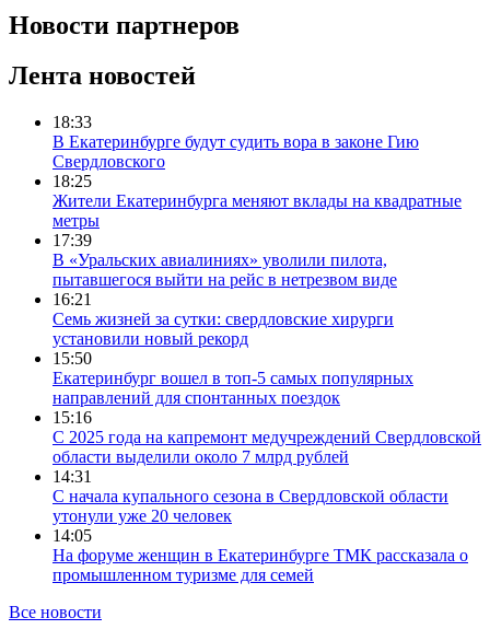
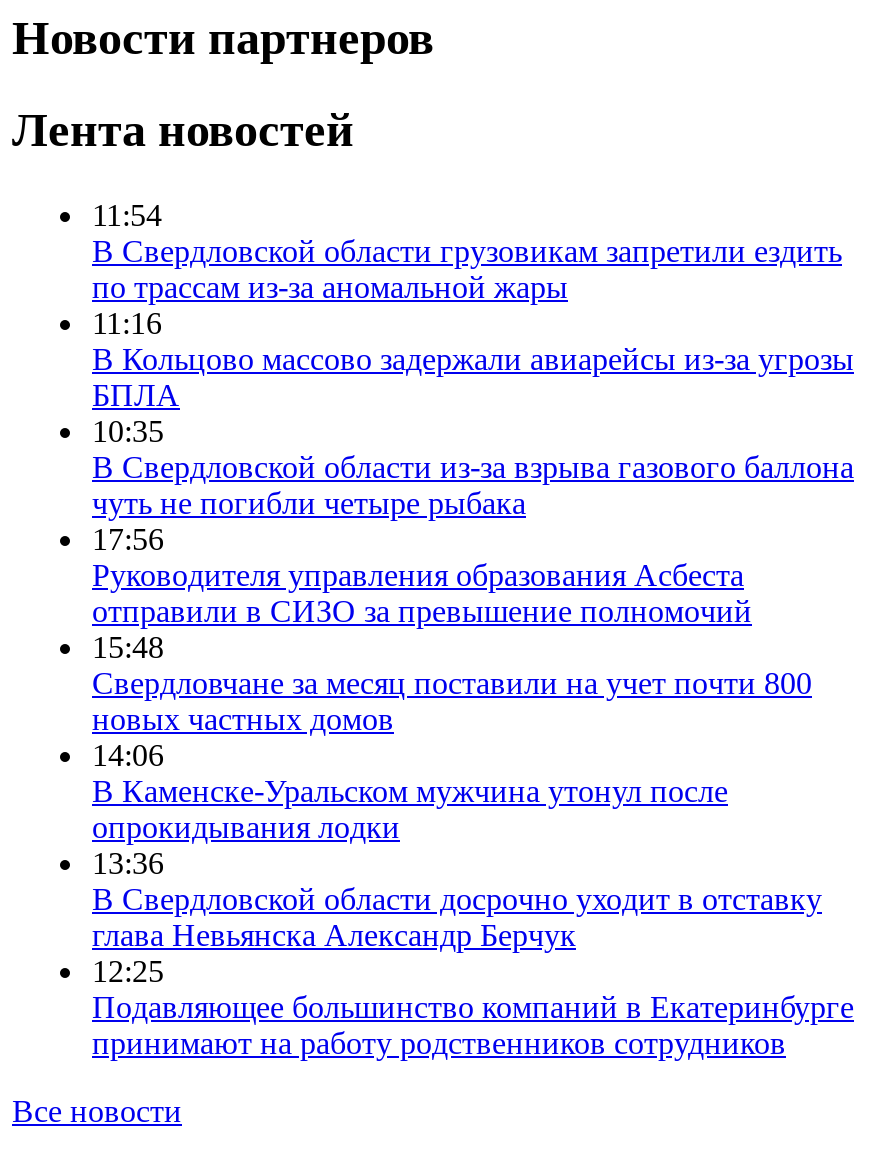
[52,113,481,584] 18:33 | В Екатеринбурге будут судить вора в законе Гию | Свердловского | 18:25 | Жители Екатеринбурга меняют вклады на квадратные | метры | 17:39 | В «Уральских авиалиниях» уволили пилота, | пытавшегося выйти на рейс в нетрезвом виде | 16:21 | Семь жизней за сутки: свердловские хирурги | установили новый рекорд | 15:50 | Екатеринбург вошел в топ-5 самых популярных | направлений для спонтанных поездок | 15:16 | С 2025 года на капремонт медучреждений Свердловской | области выделили около 7 млрд рублей | 14:31 | С начала купального сезона в Свердловской области | утонули уже 20 человек | 14:05 | На форуме женщин в Екатеринбурге ТМК рассказала о | промышленном туризме для семей -> [92,199,854,1061] 11:54 | В Свердловской области грузовикам запретили ездить | по трассам из-за аномальной жары | 11:16 | В Кольцово массово задержали авиарейсы из-за угрозы | БПЛА | 10:35 | В Свердловской области из-за взрыва газового баллона | чуть не погибли четыре рыбака | 17:56 | Руководителя управления образования Асбеста | отправили в СИЗО за превышение полномочий | 15:48 | Свердловчане за месяц поставили на учет почти 800 | новых частных домов | 14:06 | В Каменске-Уральском мужчина утонул после | опрокидывания лодки | 13:36 | В Свердловской области досрочно уходит в отставку | глава Невьянска Александр Берчук | 12:25 | Подавляющее большинство компаний в Екатеринбурге | принимают на работу родственников сотрудников

